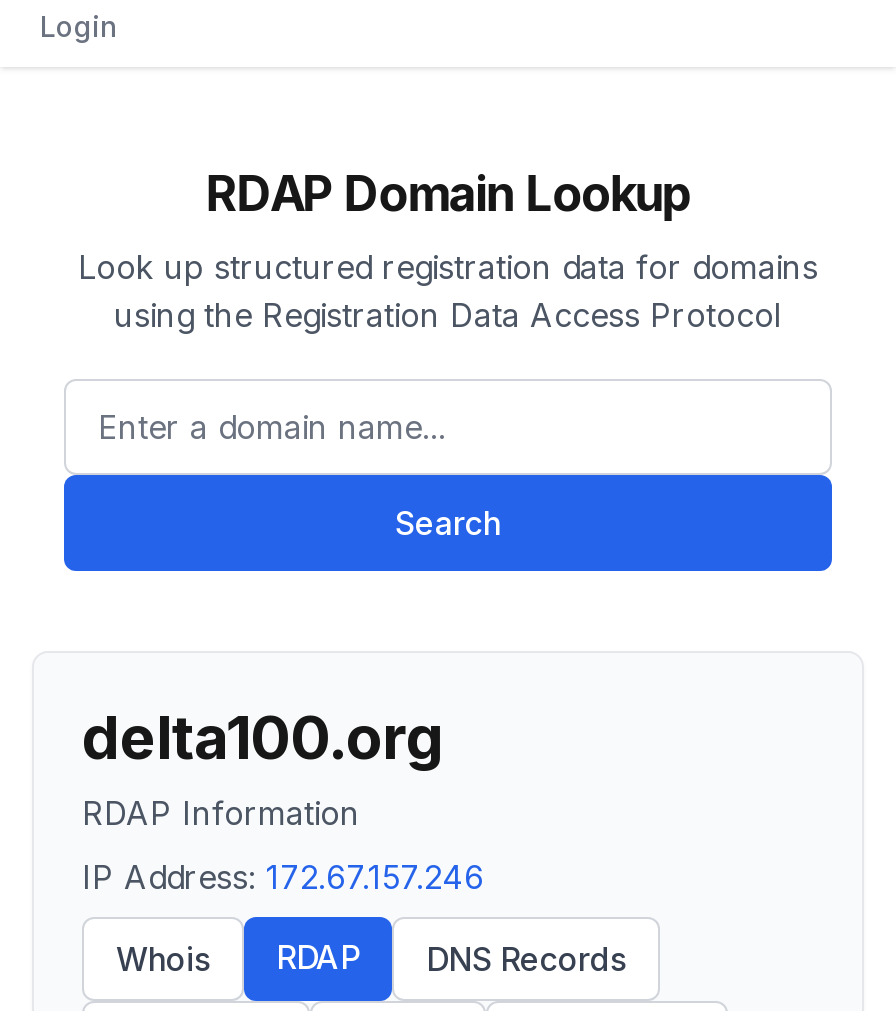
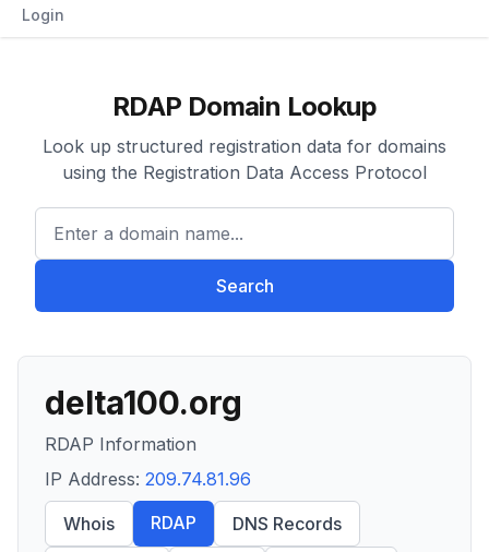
[82,857,484,897] IP Address: 172.67.157.246 -> [45,468,251,490] IP Address: 209.74.81.96

